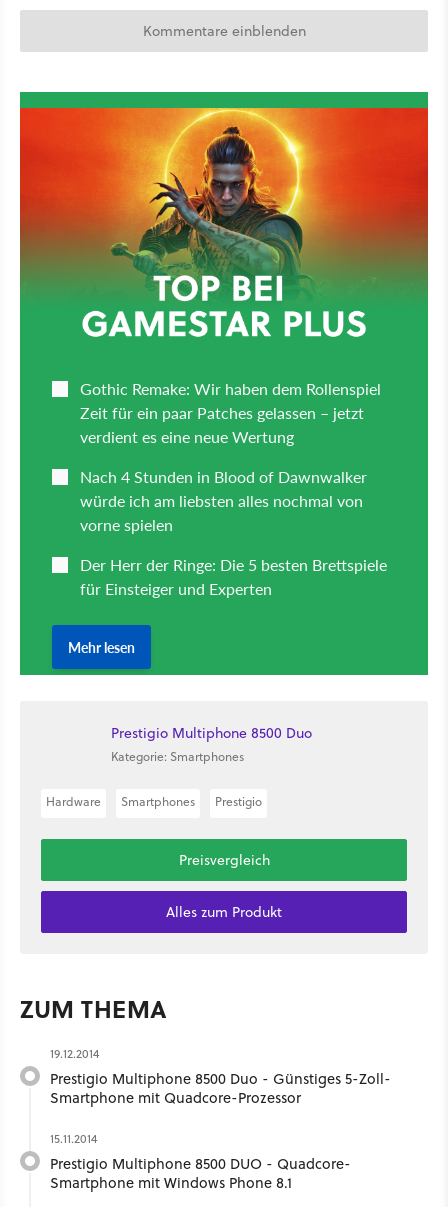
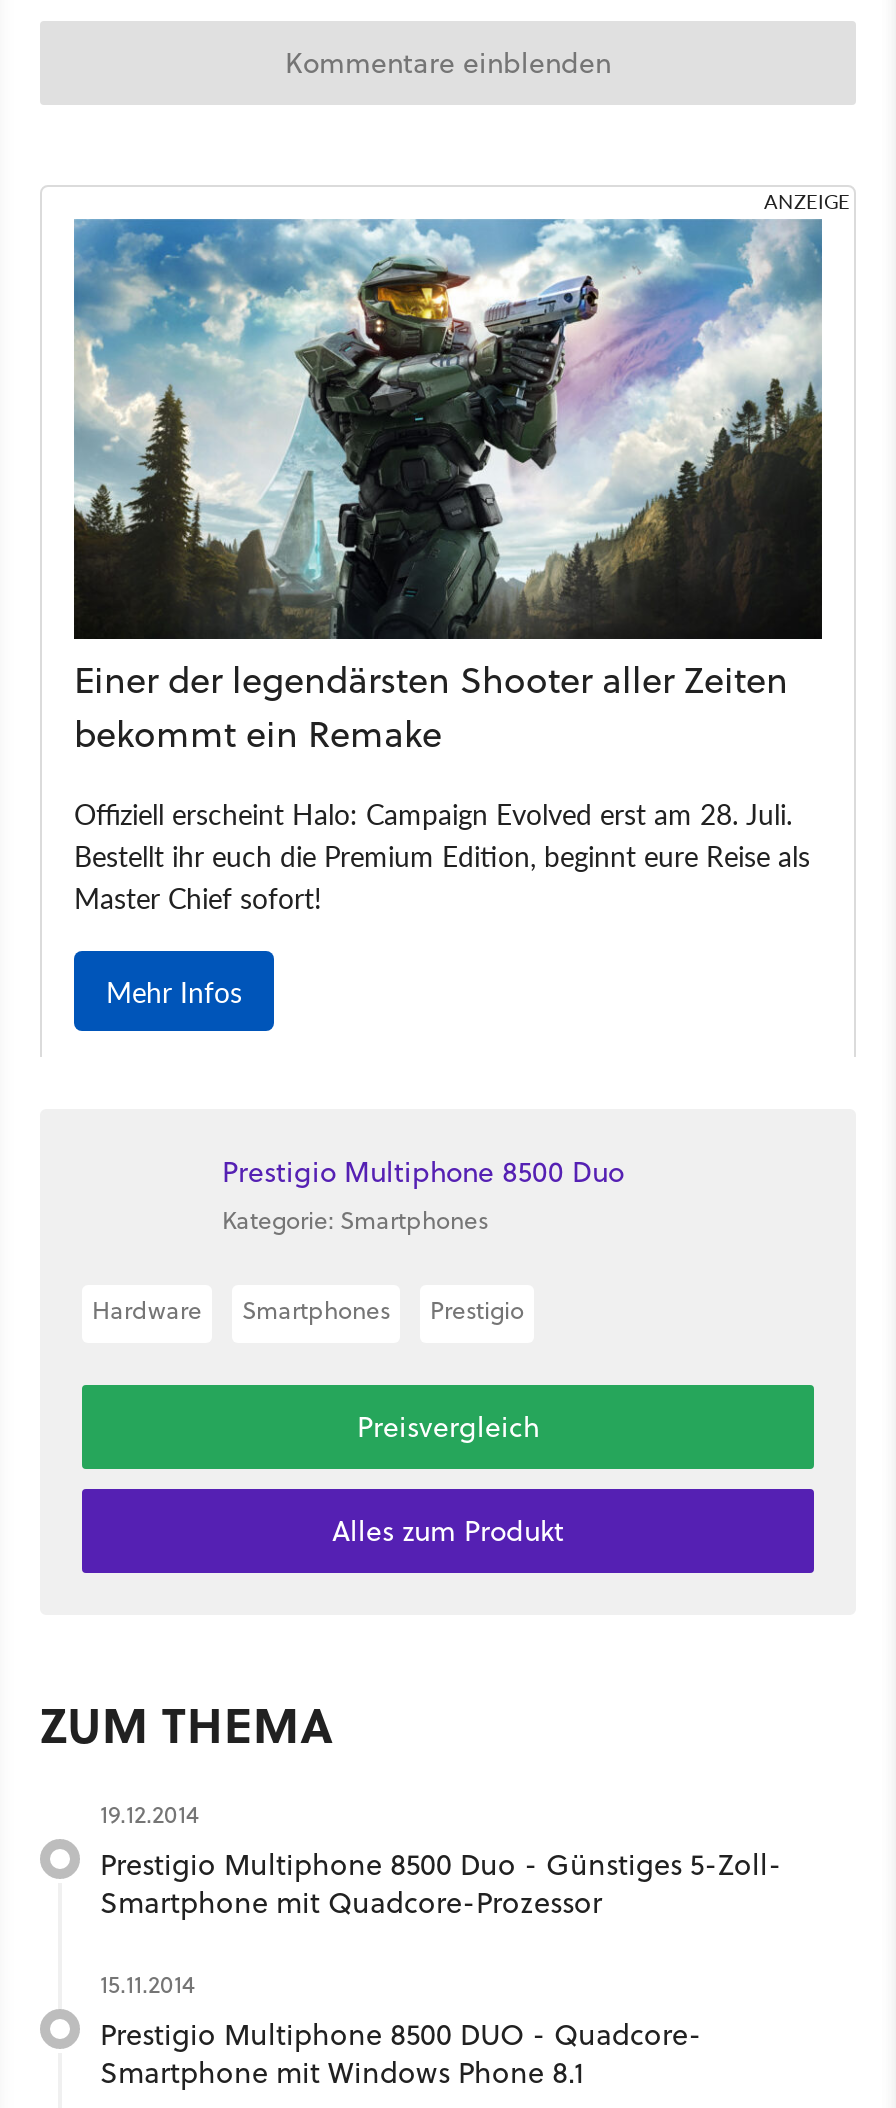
[19,91,429,676] [image] -> [40,185,856,1057] [image]

